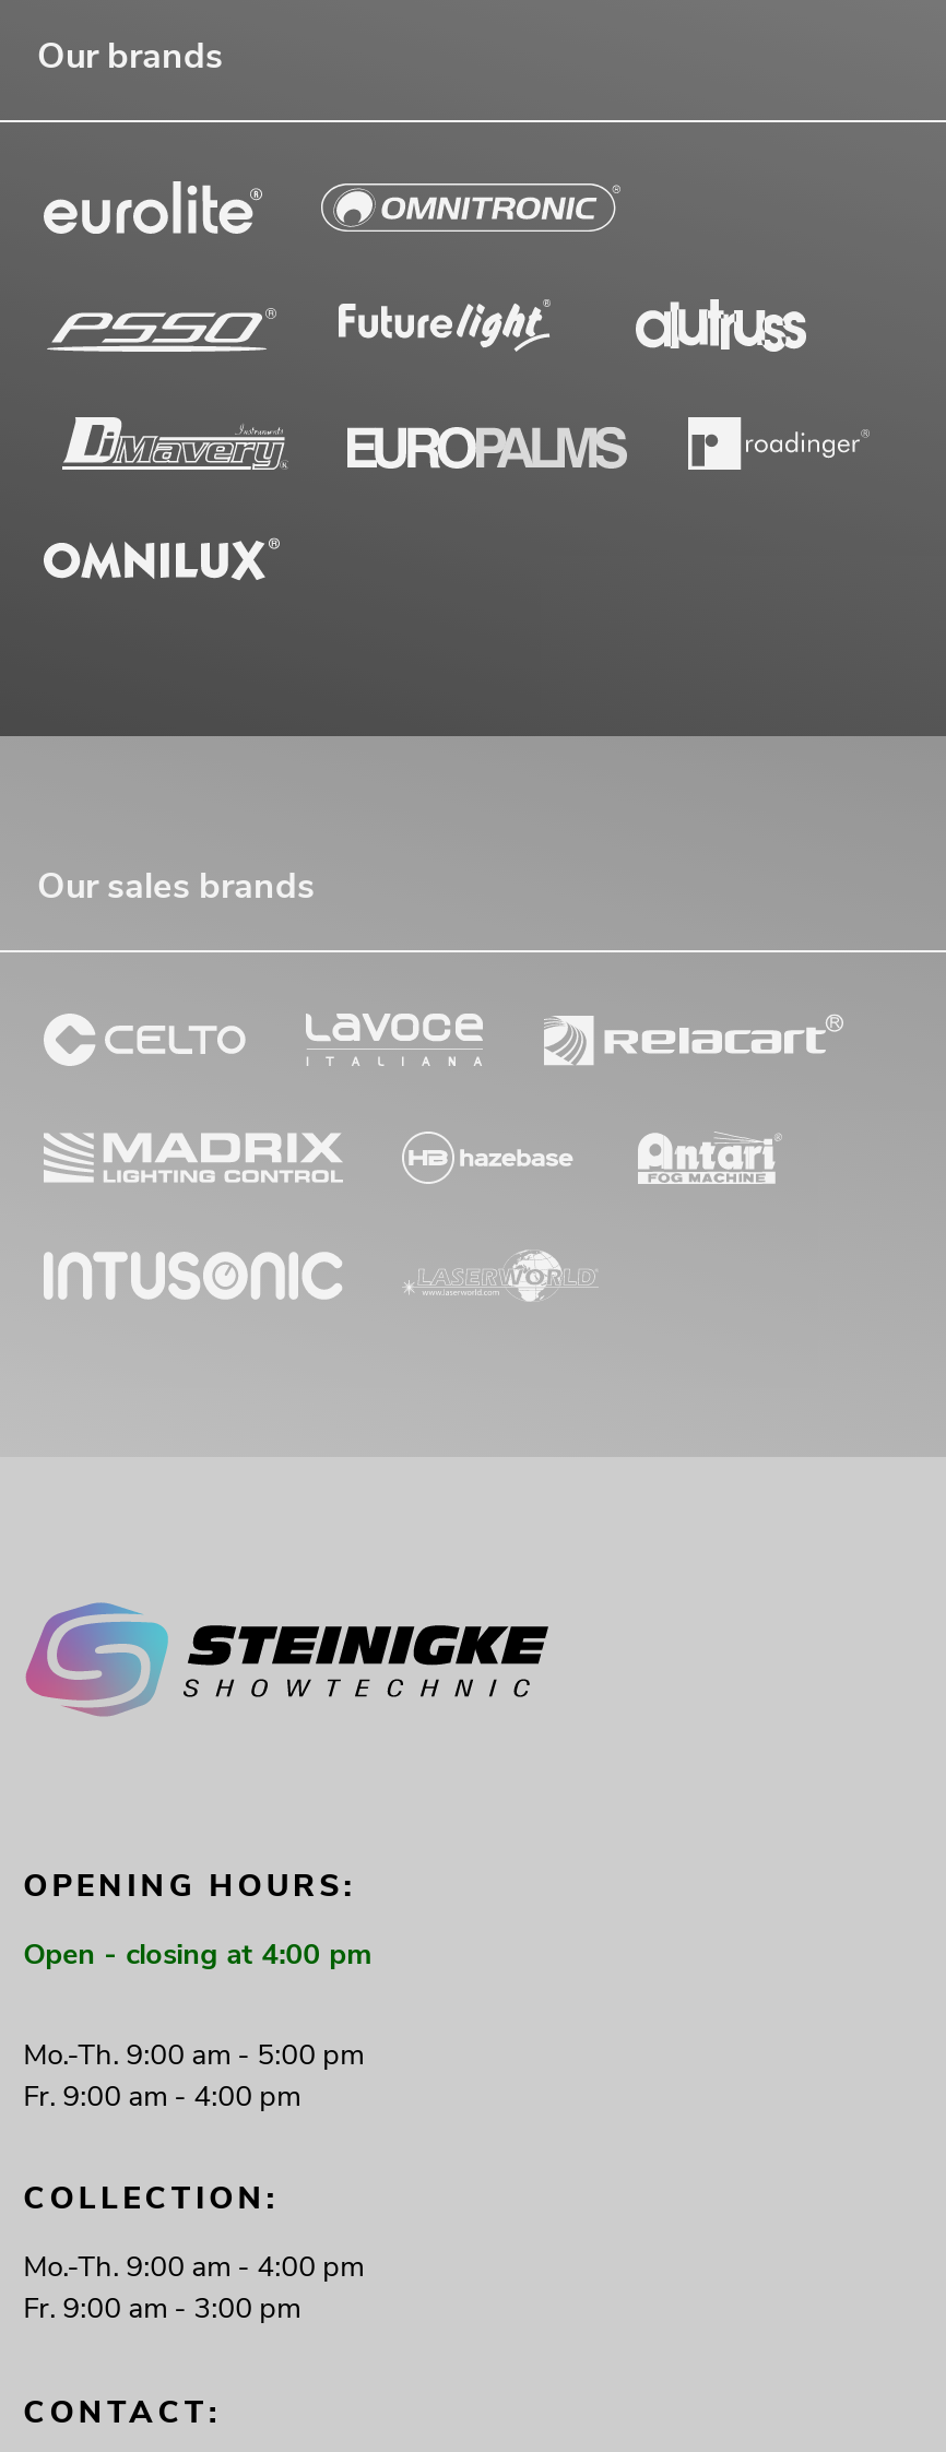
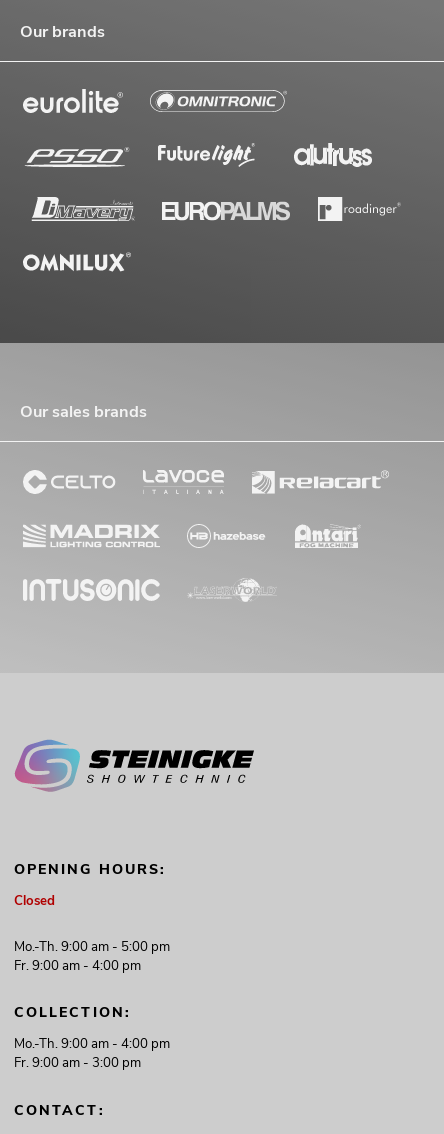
[23,1936,373,1975] Open - closing at 4:00 pm -> [14,892,55,910] Closed

